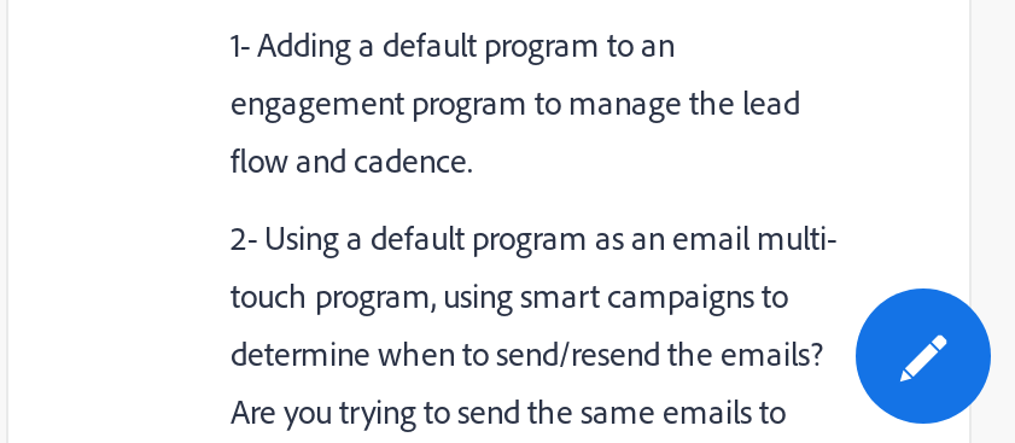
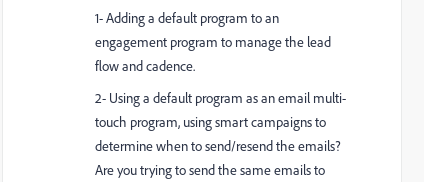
[853,286,993,426] [image] -> none

